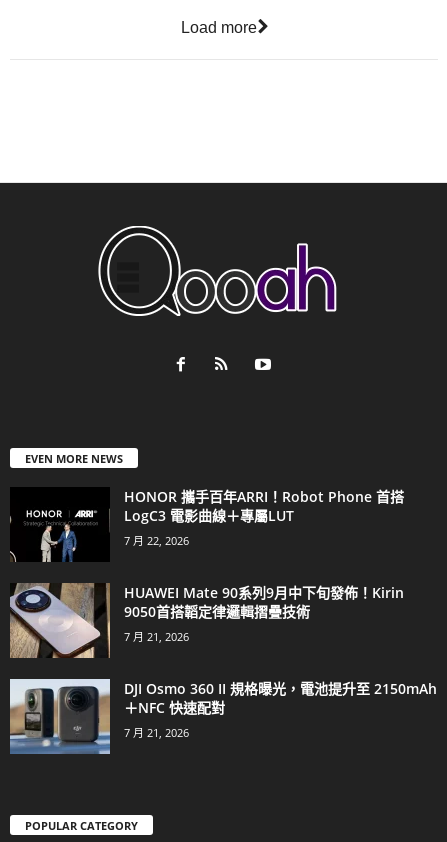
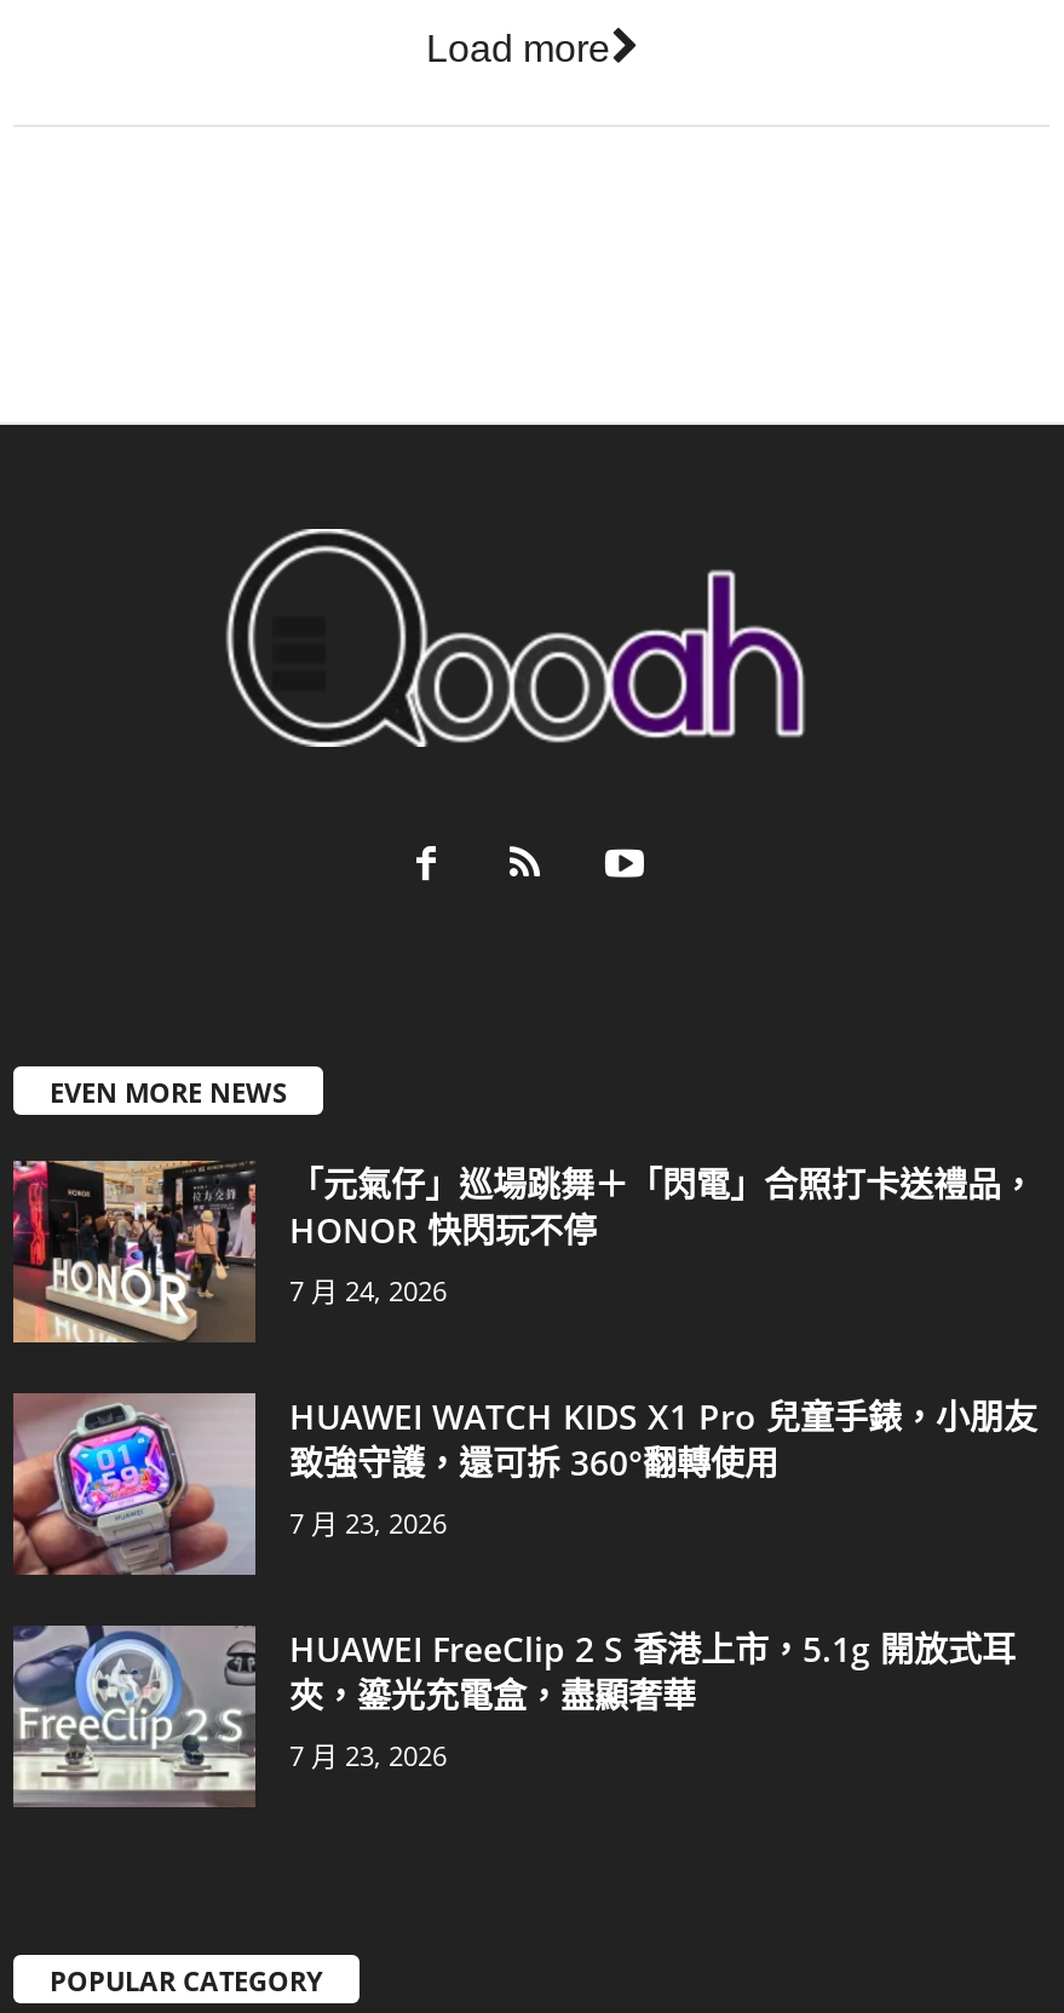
[10,487,404,562] [image] | HONOR 攜手百年ARRI！Robot Phone 首搭 | LogC3 電影曲線＋專屬LUT | 7 月 22, 2026 -> [11,1158,1035,1345] [image] | 「元氣仔」巡場跳舞＋「閃電」合照打卡送禮品， | HONOR 快閃玩不停 | 7 月 24, 2026
[9,583,404,658] [image] | HUAWEI Mate 90系列9月中下旬發佈！Kirin | 9050首搭韜定律邏輯摺疊技術 | 7 月 21, 2026 -> [11,1391,1037,1577] [image] | HUAWEI WATCH KIDS X1 Pro 兒童手錶，小朋友 | 致強守護，還可拆 360°翻轉使用 | 7 月 23, 2026
[9,678,437,754] [image] | DJI Osmo 360 II 規格曝光，電池提升至 2150mAh | ＋NFC 快速配對 | 7 月 21, 2026 -> [13,1626,1016,1807] [image] | HUAWEI FreeClip 2 S 香港上市，5.1g 開放式耳 | 夾，鎏光充電盒，盡顯奢華 | 7 月 23, 2026

